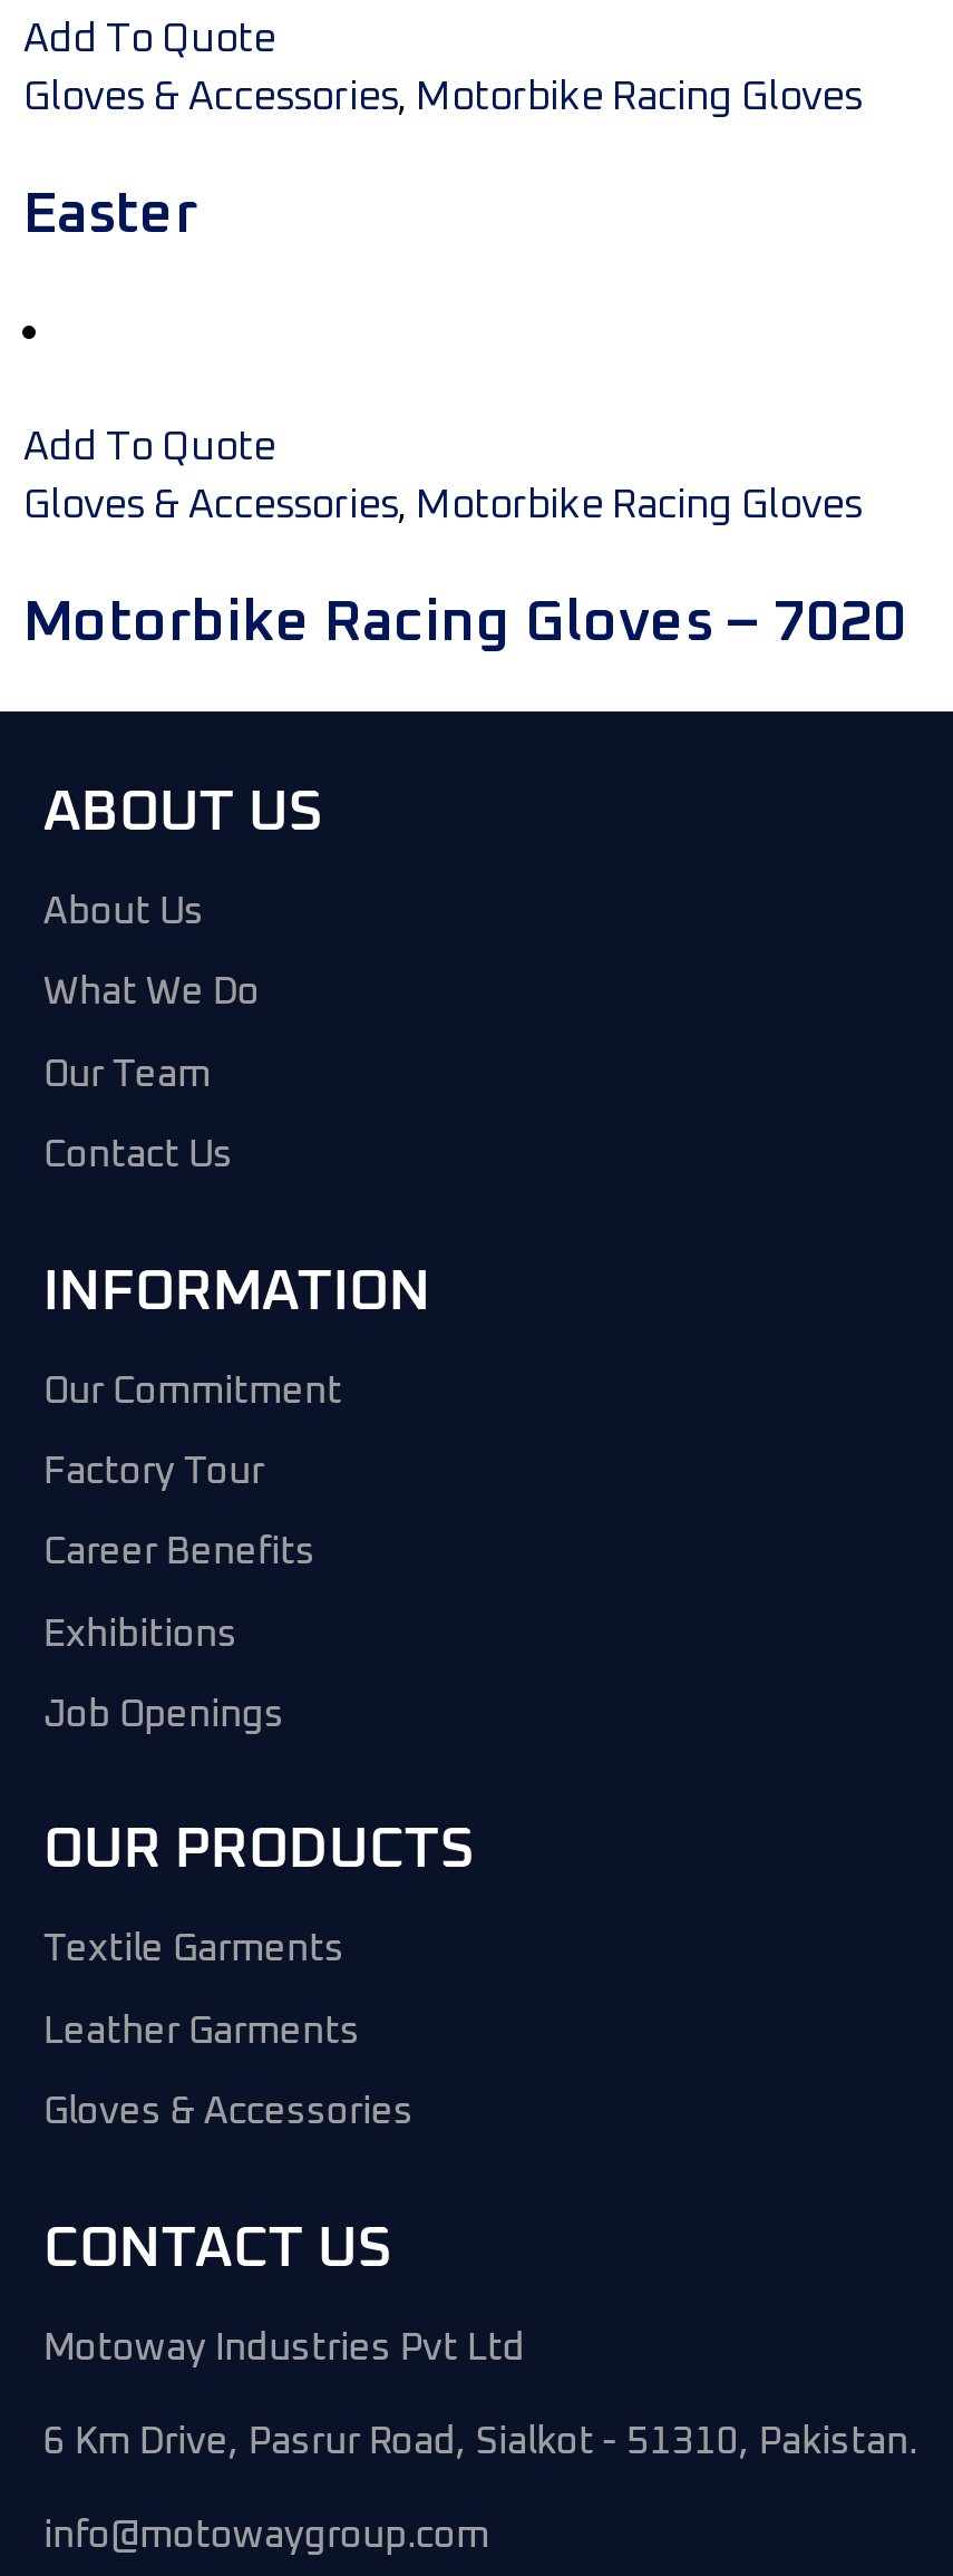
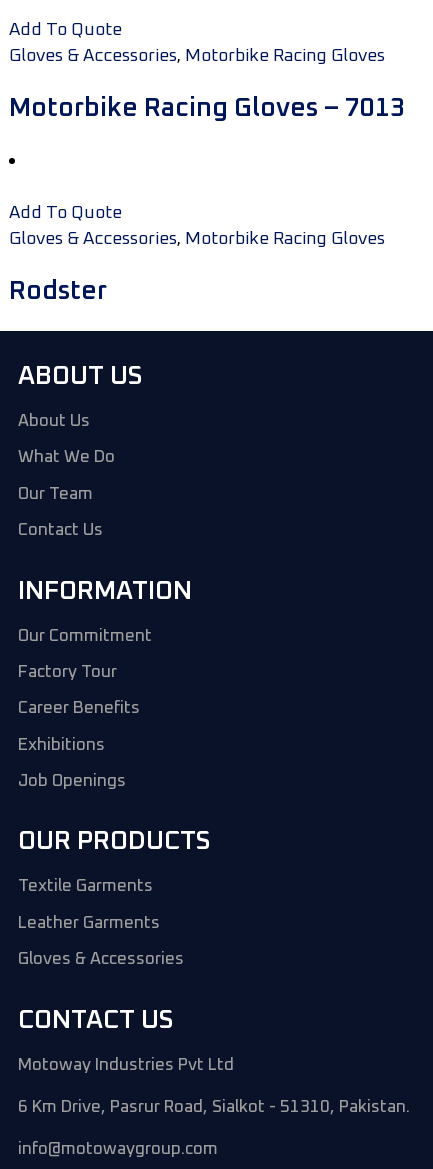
[23,185,197,243] Easter -> [9,95,405,121] Motorbike Racing Gloves – 7013
[23,593,906,651] Motorbike Racing Gloves – 7020 -> [9,278,107,304] Rodster

